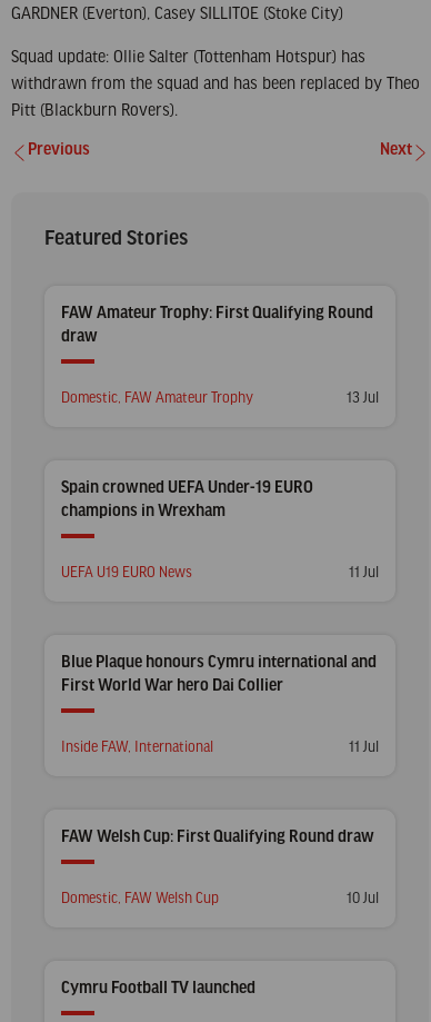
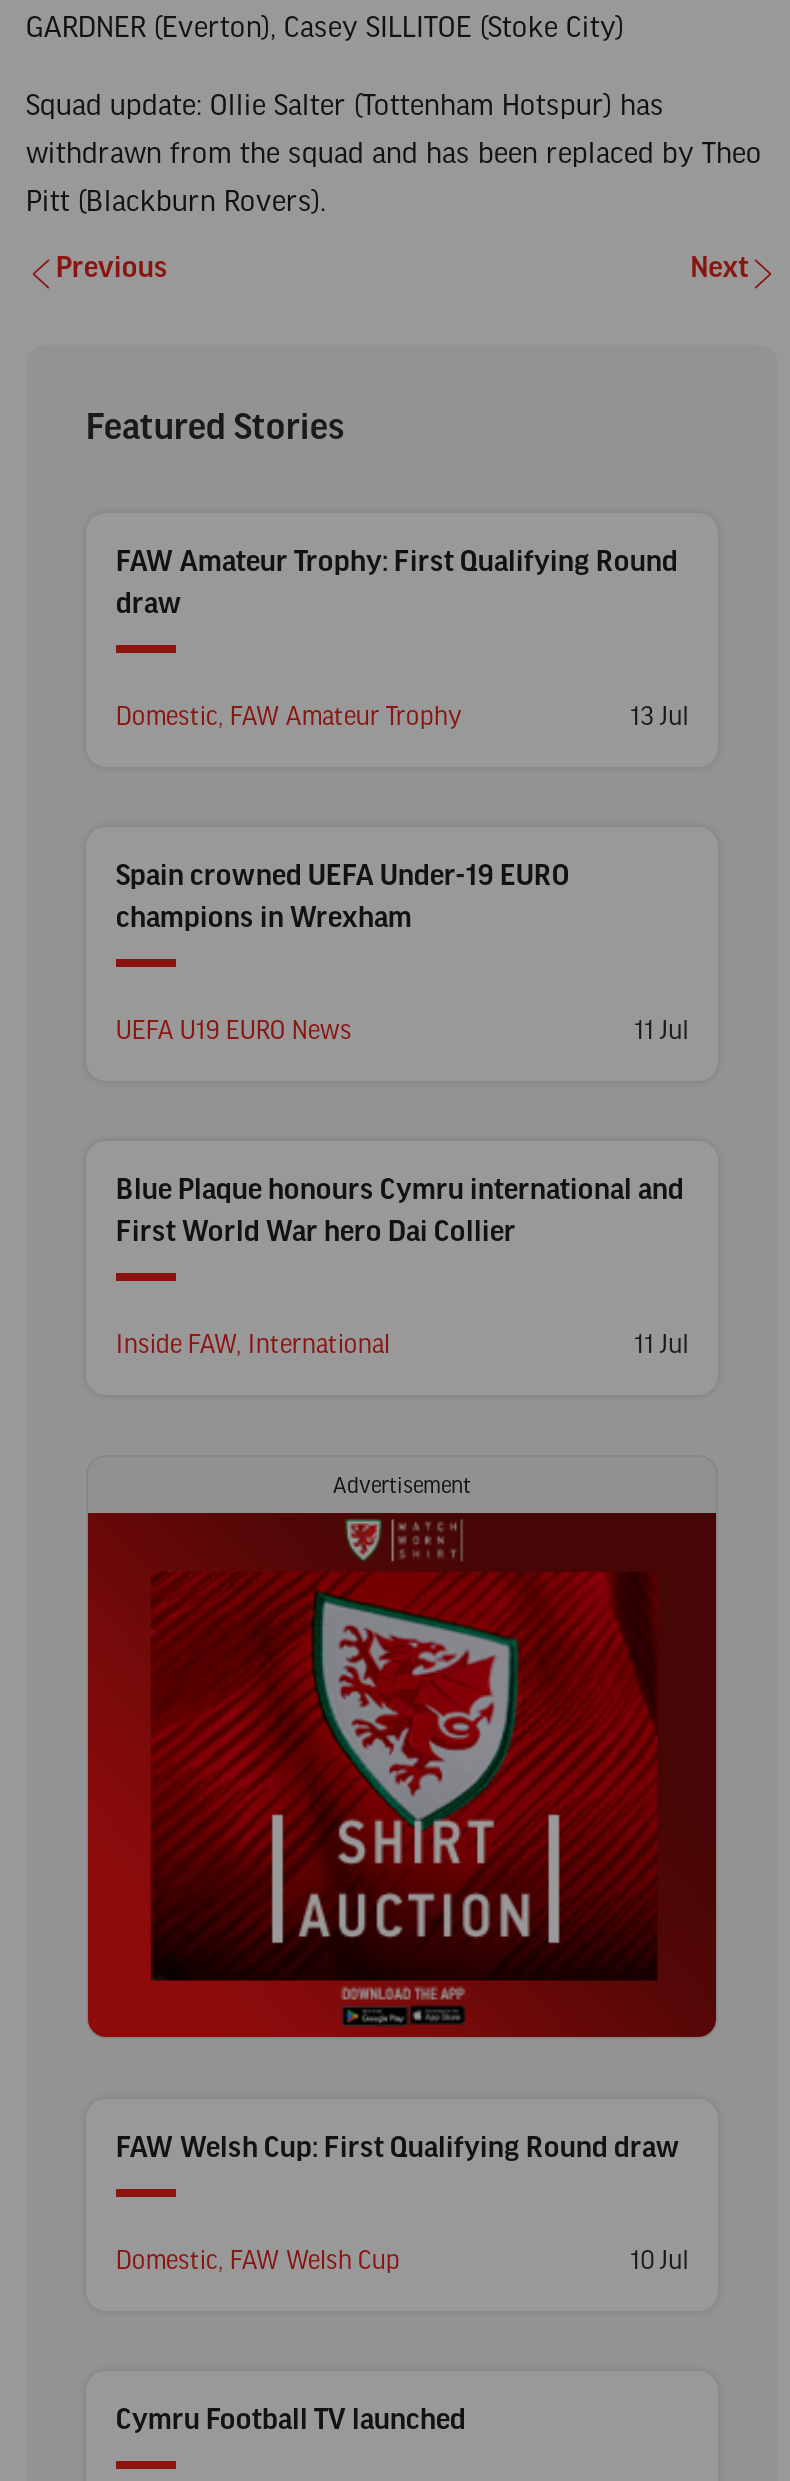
none -> [86,1511,718,2039] [image]
none -> [333,1473,471,1497] Advertisement

